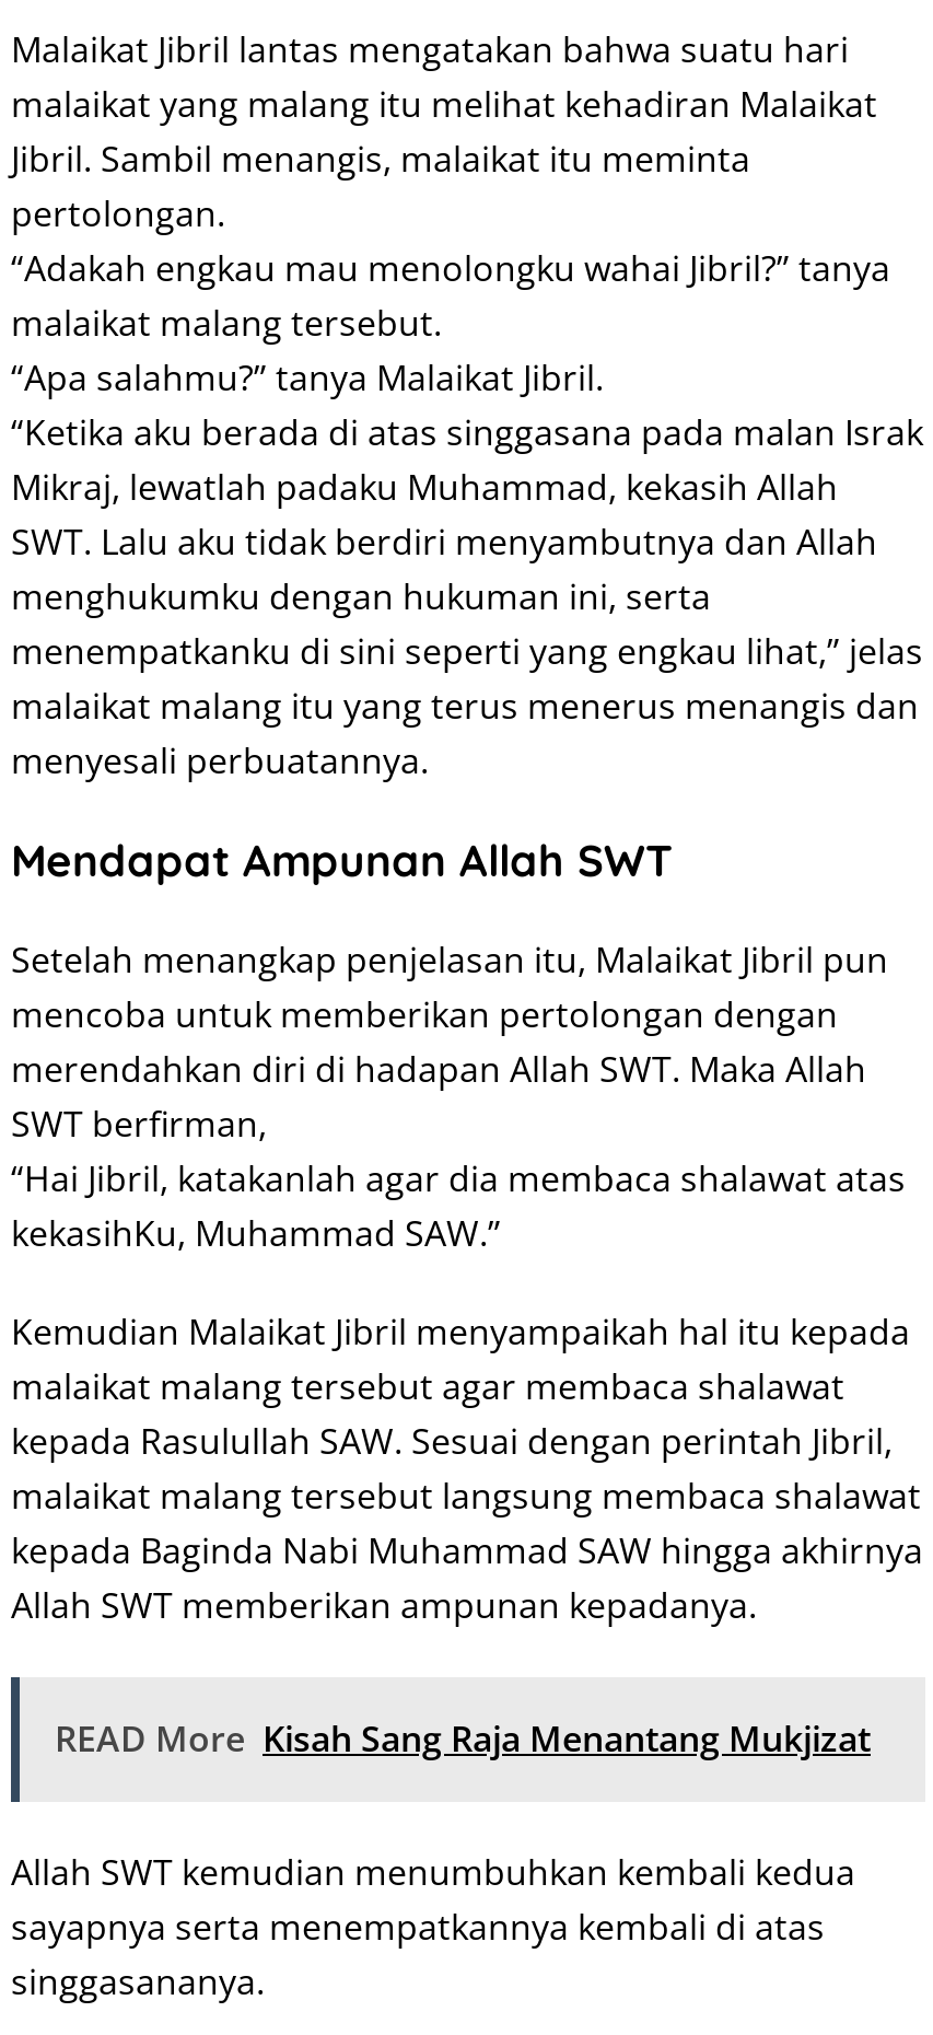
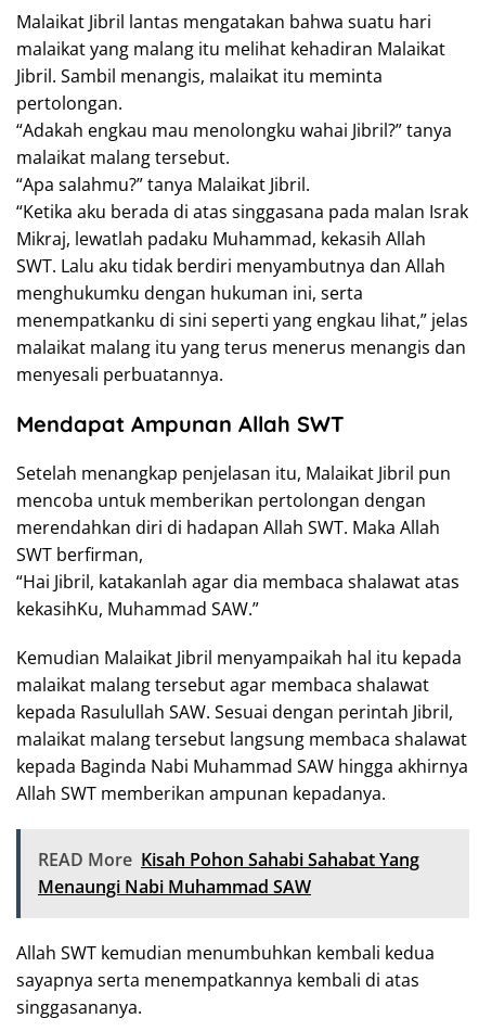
[55,1716,871,1764] READ More Kisah Sang Raja Menantang Mukjizat -> [38,848,419,899] READ More Kisah Pohon Sahabi Sahabat Yang | Menaungi Nabi Muhammad SAW

